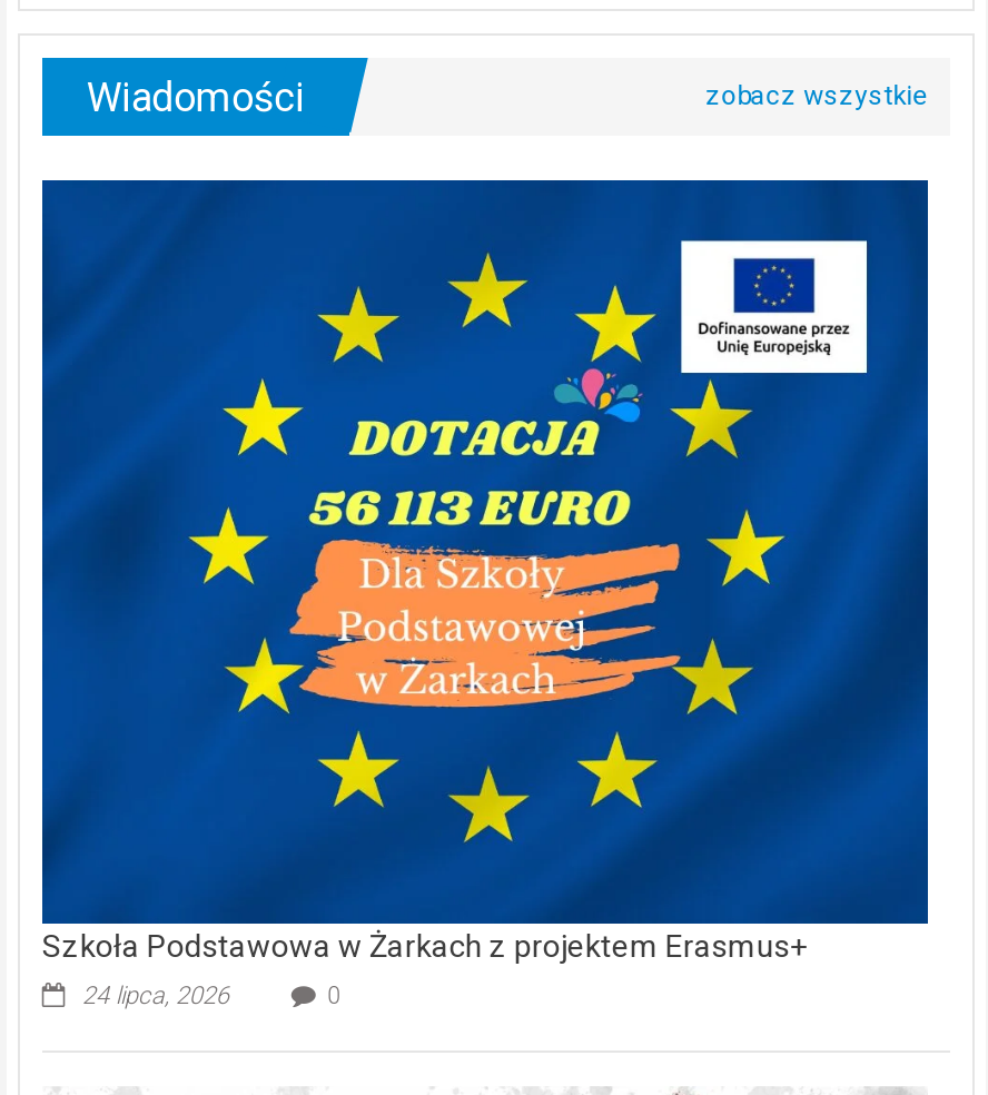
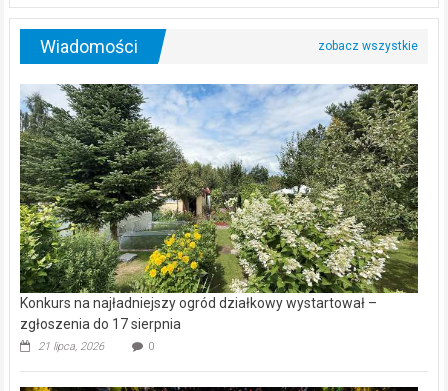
[40,178,930,963] [image] | Szkoła Podstawowa w Żarkach z projektem Erasmus+ -> [19,83,419,332] [image] | Konkurs na najładniejszy ogród działkowy wystartował – | zgłoszenia do 17 sierpnia
[82,981,229,1010] 24 lipca, 2026 -> [38,340,104,353] 21 lipca, 2026

